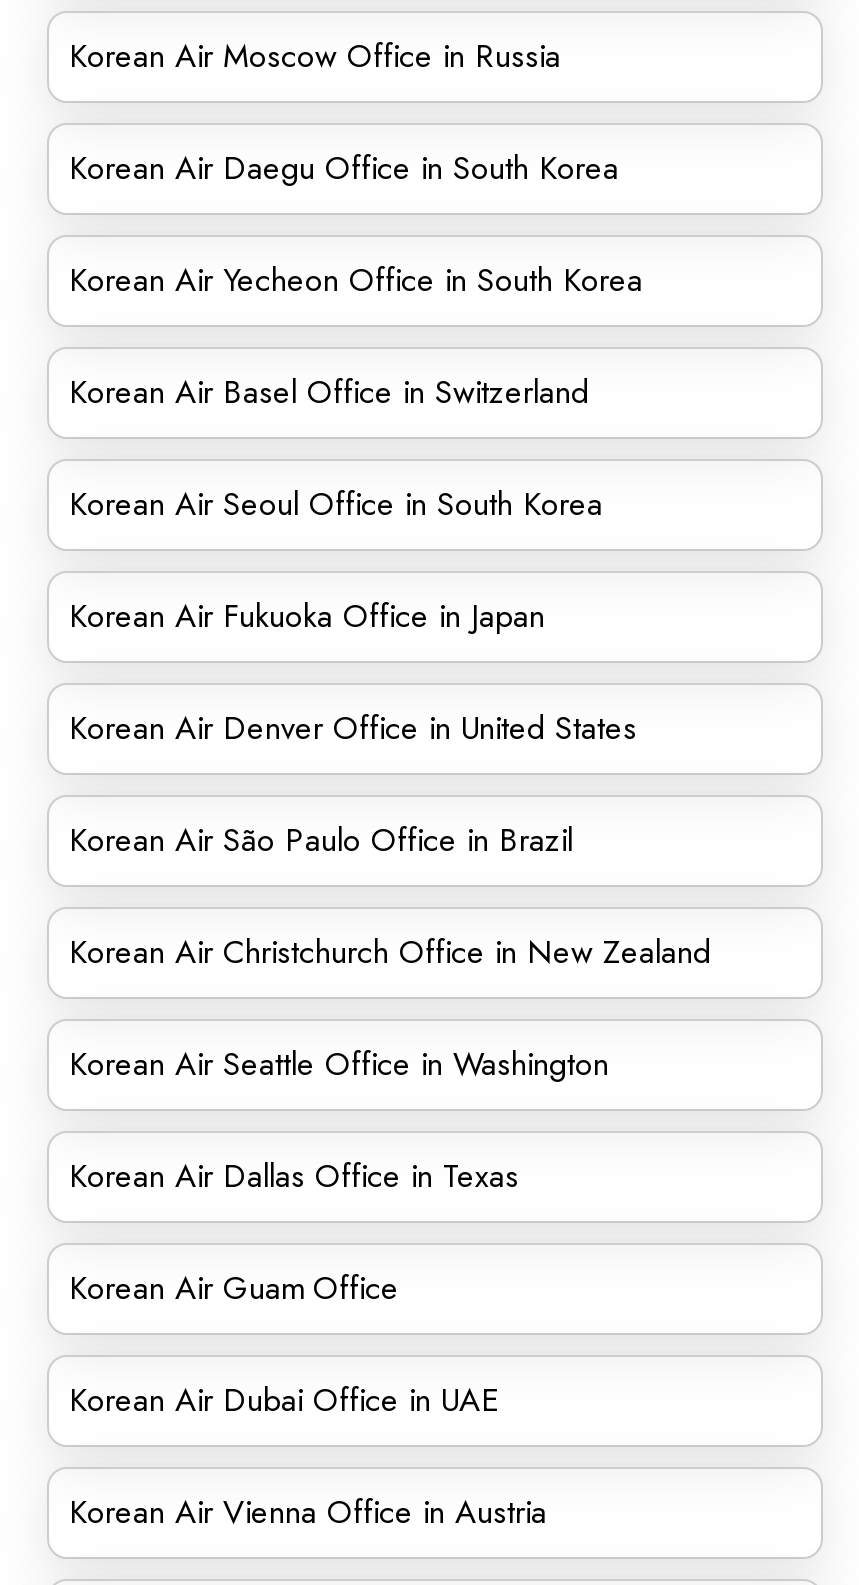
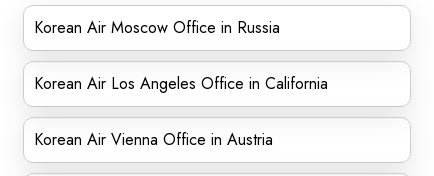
[69,145,711,1423] Korean Air Daegu Office in South Korea | Korean Air Yecheon Office in South Korea | Korean Air Basel Office in Switzerland | Korean Air Seoul Office in South Korea | Korean Air Fukuoka Office in Japan | Korean Air Denver Office in United States | Korean Air São Paulo Office in Brazil | Korean Air Christchurch Office in New Zealand | Korean Air Seattle Office in Washington | Korean Air Dallas Office in Texas | Korean Air Guam Office | Korean Air Dubai Office in UAE -> [34,72,328,95] Korean Air Los Angeles Office in California

